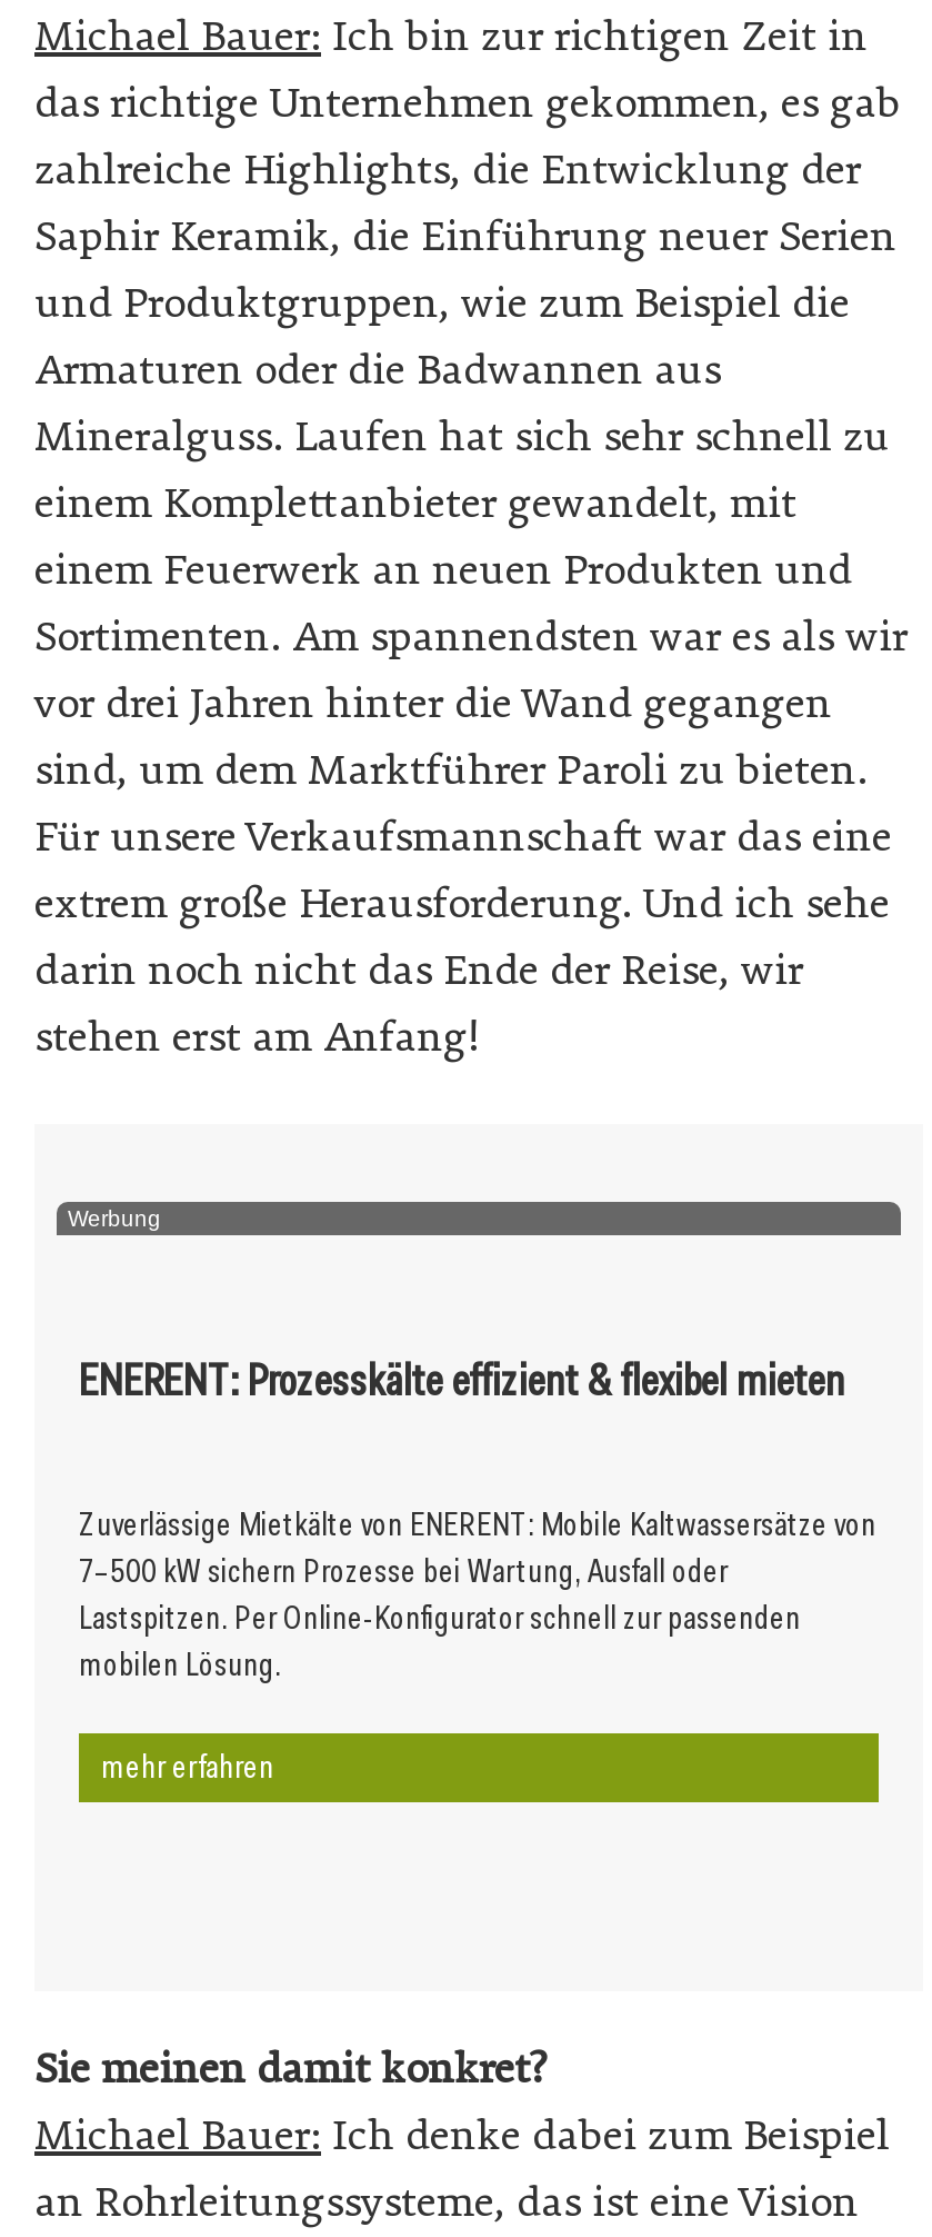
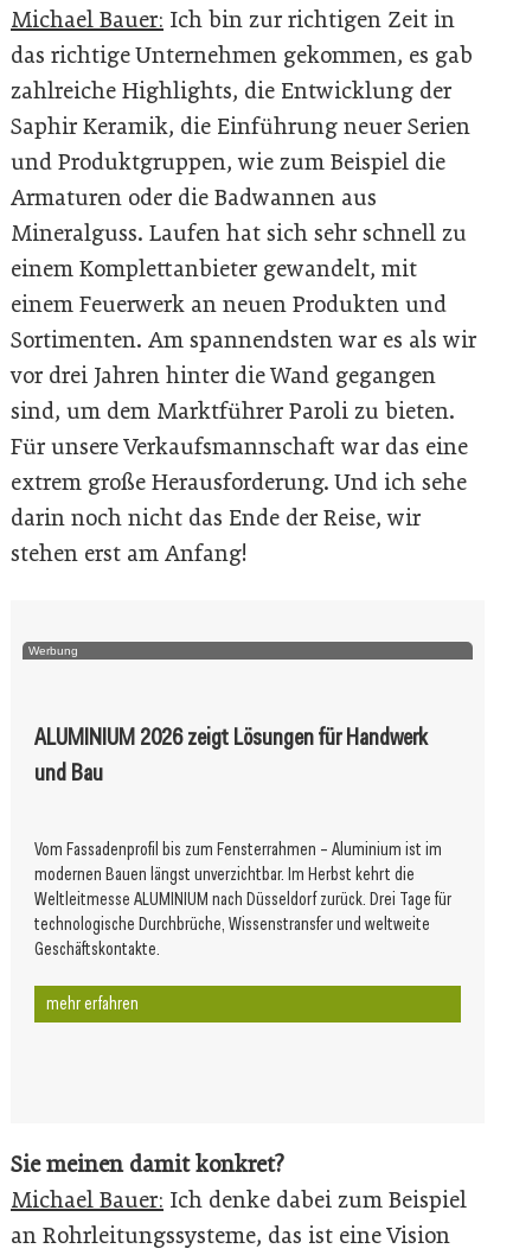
[79,1351,845,1409] ENERENT: Prozesskälte effizient & flexibel mieten -> [34,721,428,788] ALUMINIUM 2026 zeigt Lösungen für Handwerk | und Bau
[79,1502,876,1687] Zuverlässige Mietkälte von ENERENT: Mobile Kaltwassersätze von | 7–500 kW sichern Prozesse bei Wartung, Ausfall oder | Lastspitzen. Per Online-Konfigurator schnell zur passenden | mobilen Lösung. -> [34,837,451,961] Vom Fassadenprofil bis zum Fensterrahmen – Aluminium ist im | modernen Bauen längst unverzichtbar. Im Herbst kehrt die | Weltleitmesse ALUMINIUM nach Düsseldorf zurück. Drei Tage für | technologische Durchbrüche, Wissenstransfer und weltweite | Geschäftskontakte.

